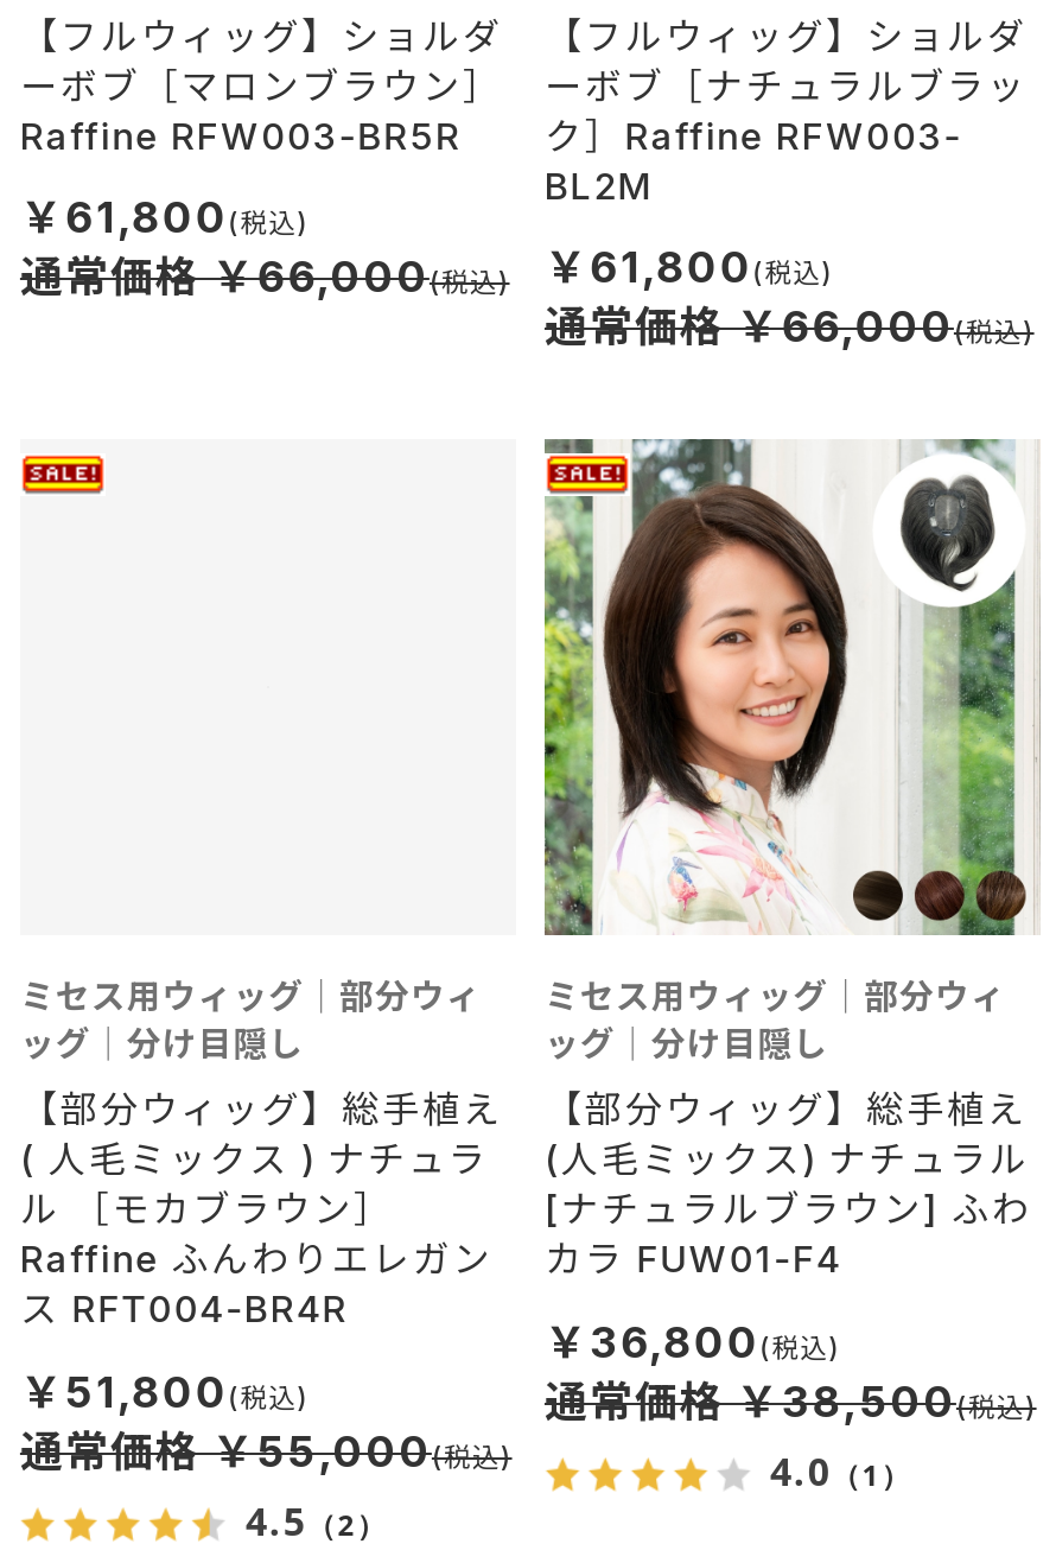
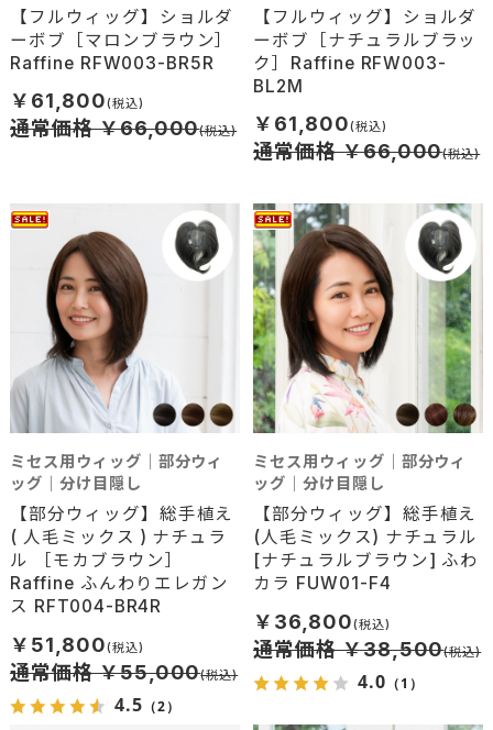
none -> [10,220,234,434] [image]

